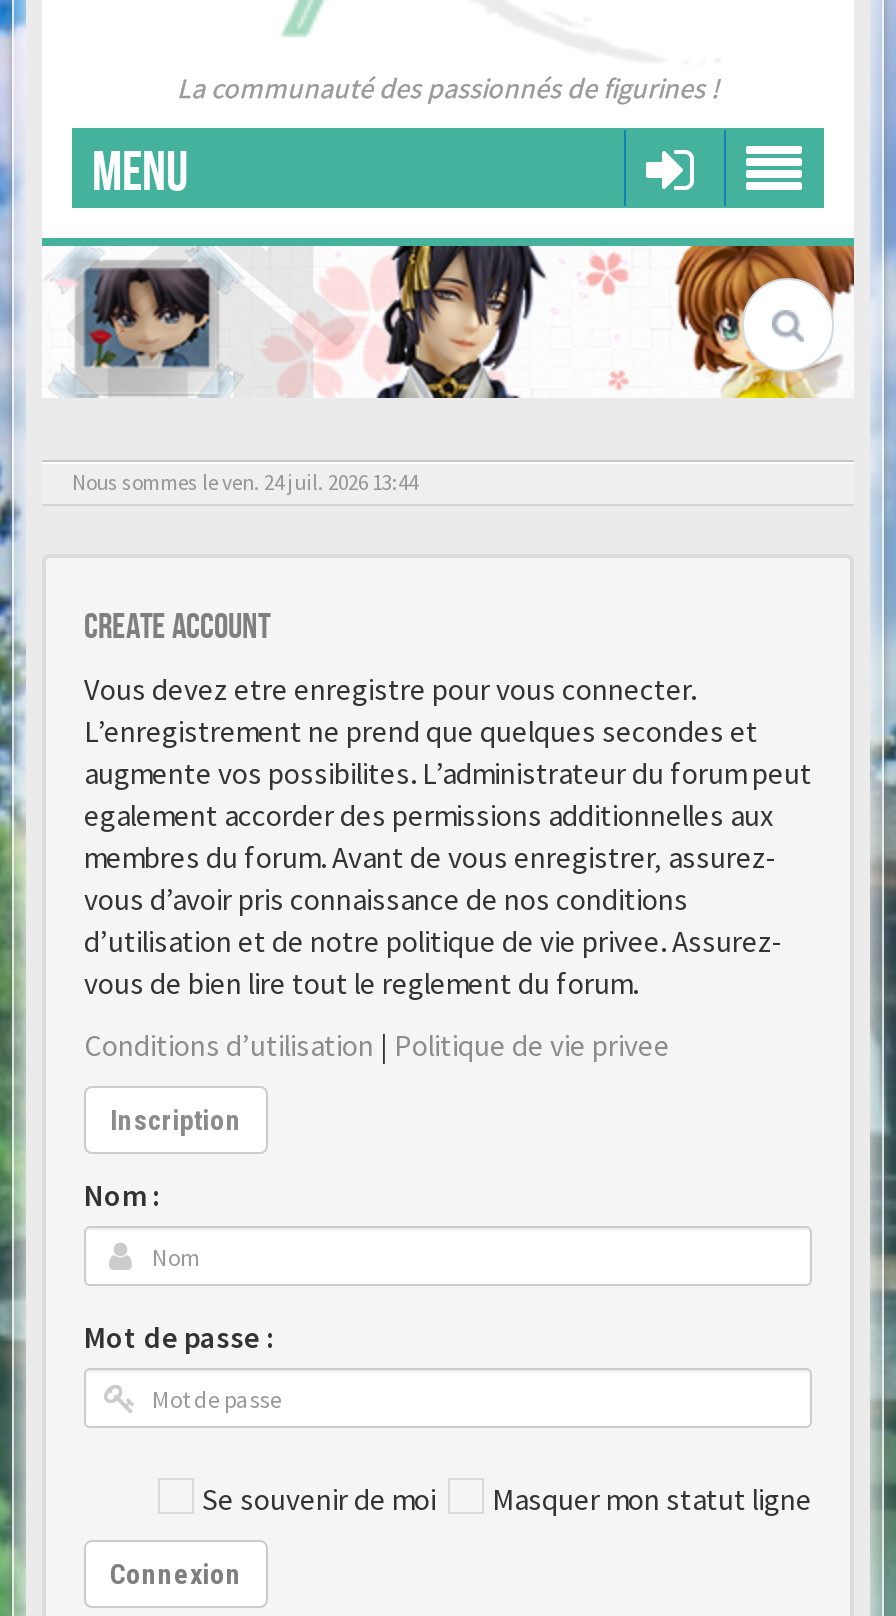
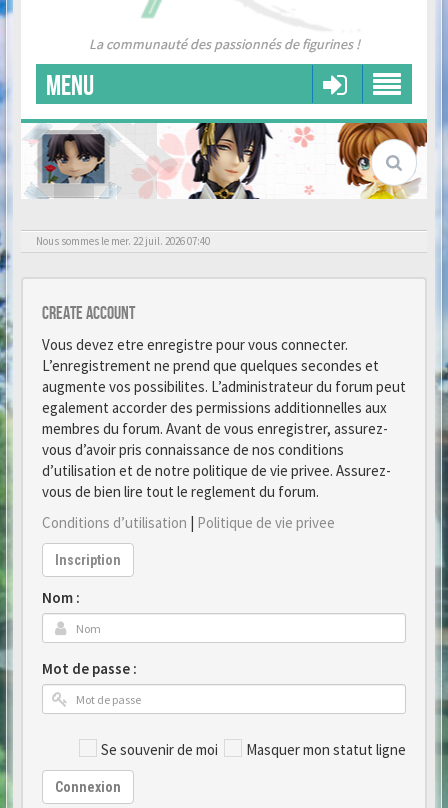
[72,468,418,496] Nous sommes le ven. 24 juil. 2026 13:44 -> [36,234,210,248] Nous sommes le mer. 22 juil. 2026 07:40

